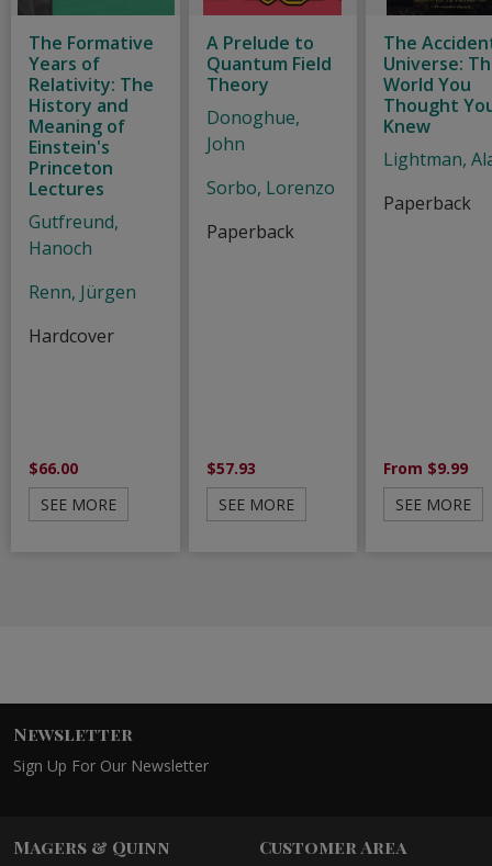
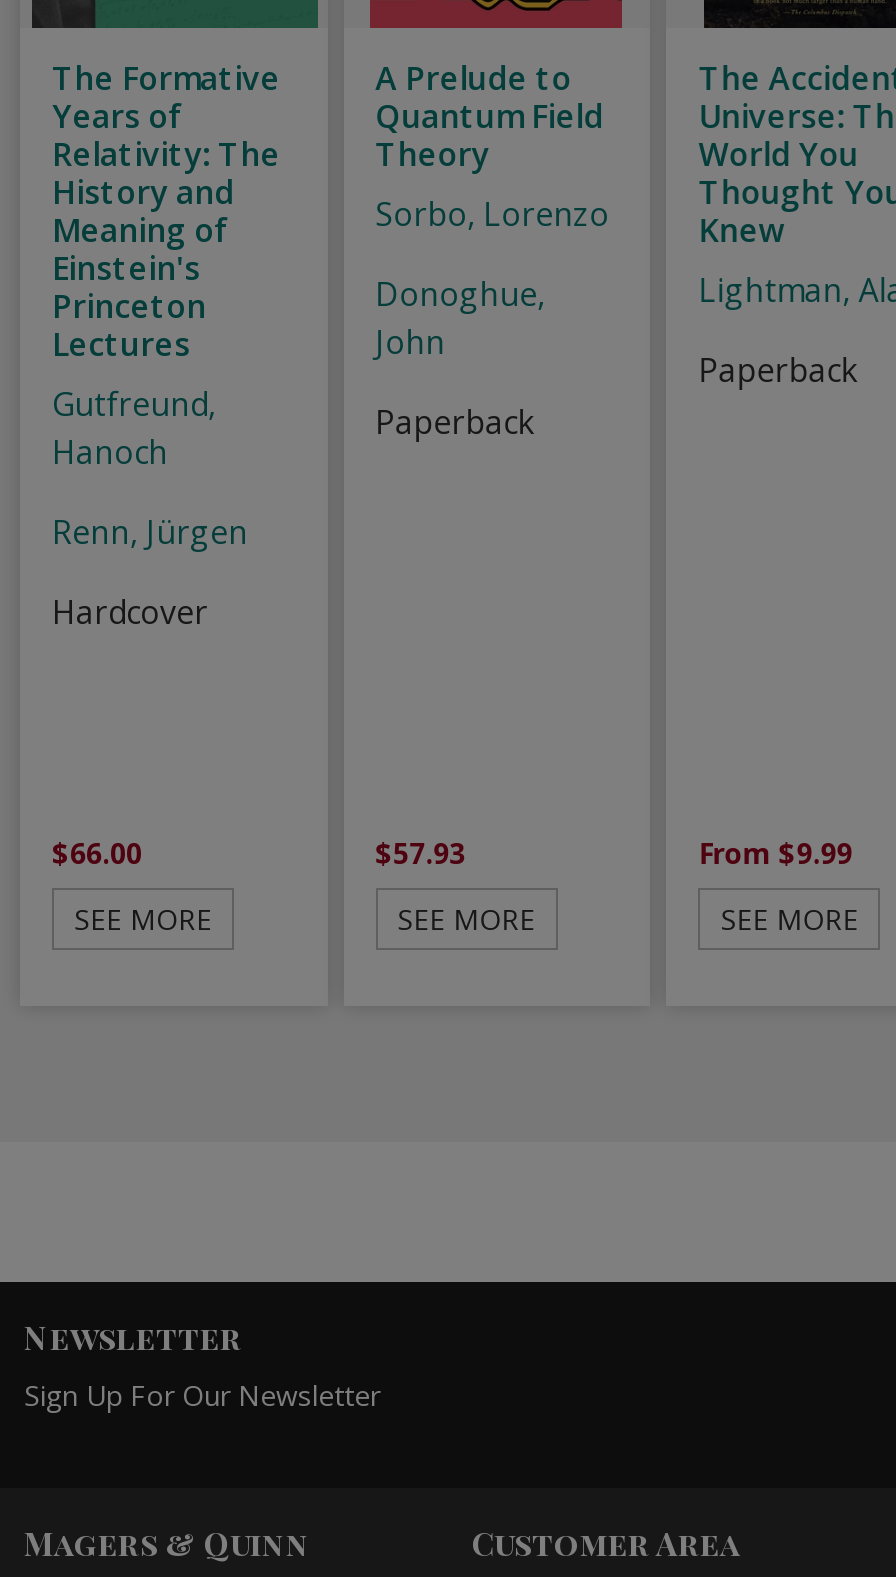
moved [206,105,299,156] -> [375,272,545,364]: Donoghue, | John
moved [206,176,335,200] -> [375,192,609,236]: Sorbo, Lorenzo

